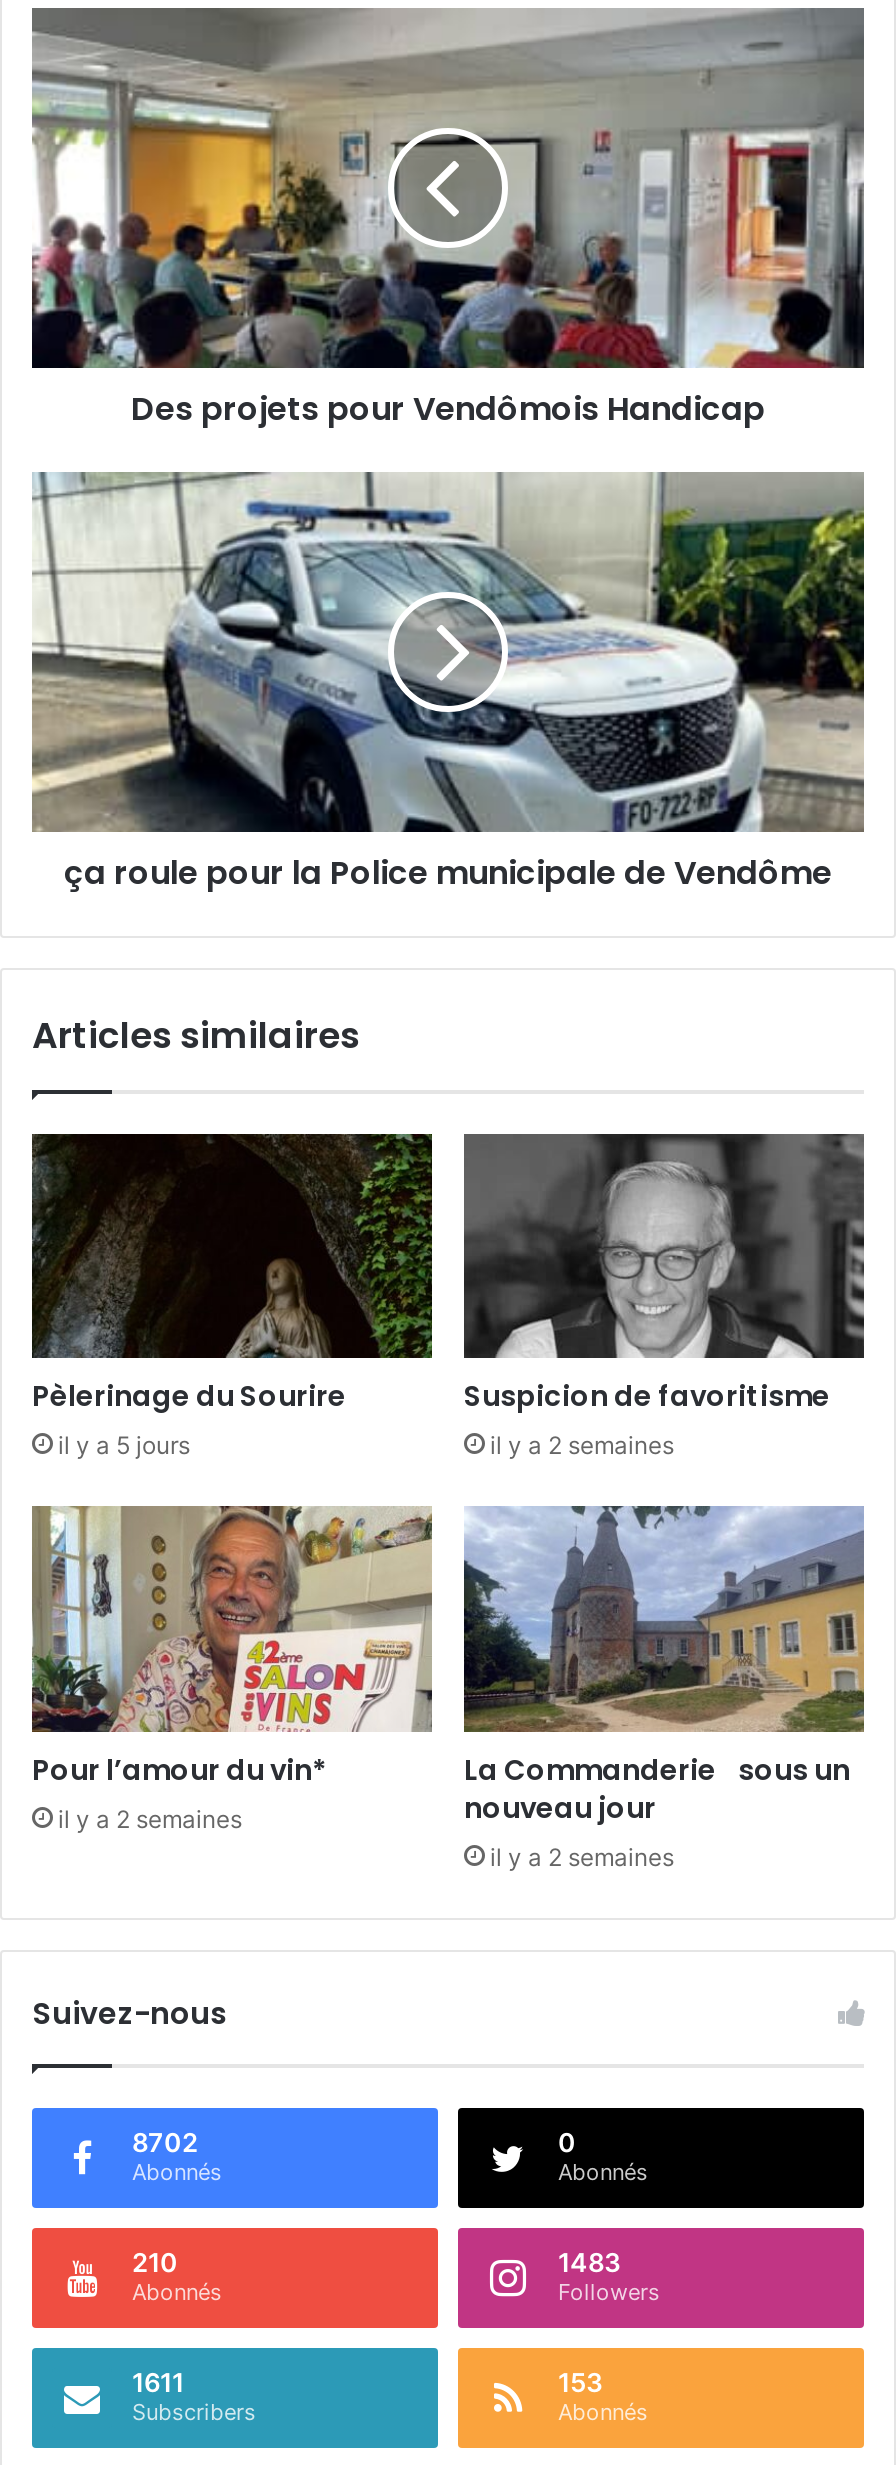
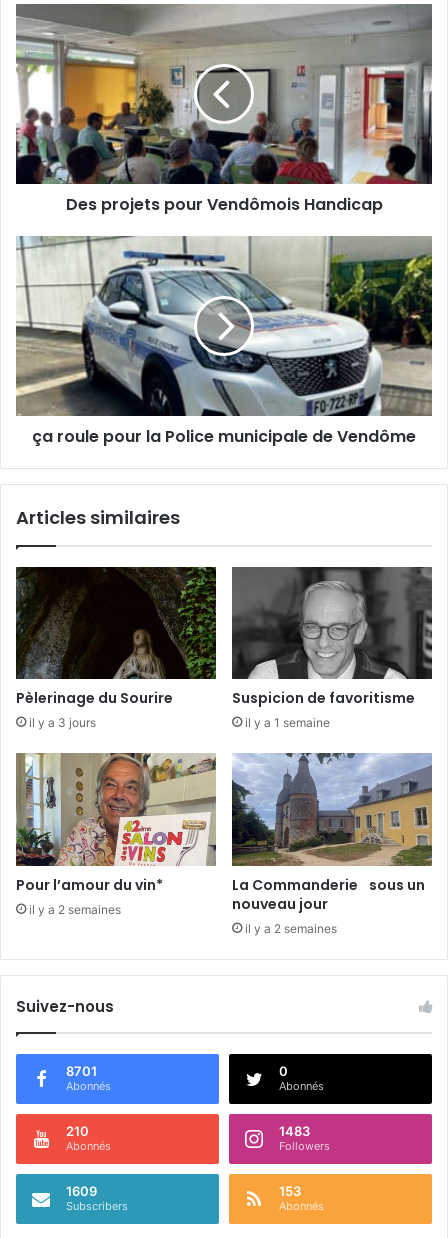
[58,1431,190,1461] il y a 5 jours -> [29,715,96,730] il y a 3 jours
[490,1431,674,1461] il y a 2 semaines -> [245,715,330,730] il y a 1 semaine
[132,2126,198,2158] 8702 -> [66,1063,97,1079] 8701
[132,2366,184,2398] 1611 -> [66,1183,97,1199] 1609

